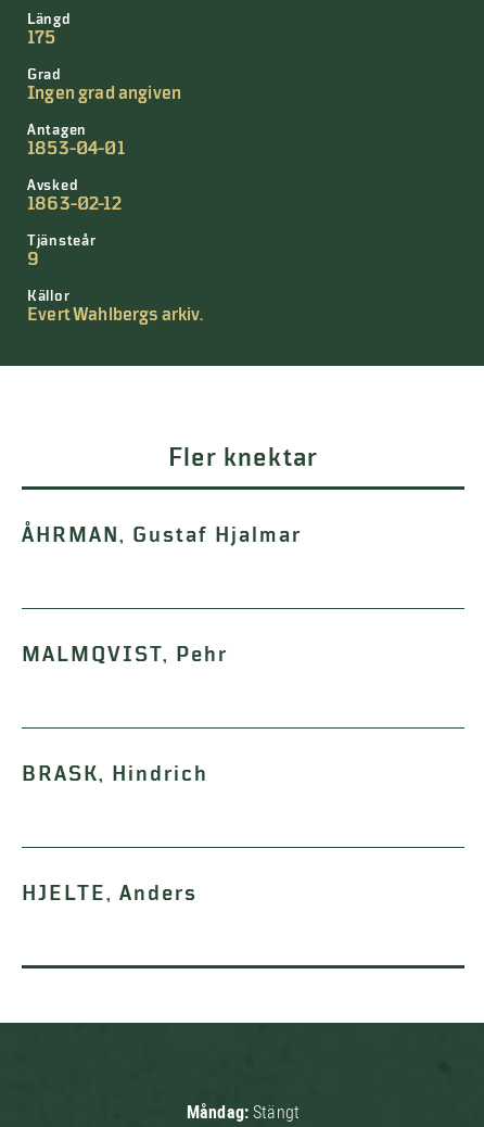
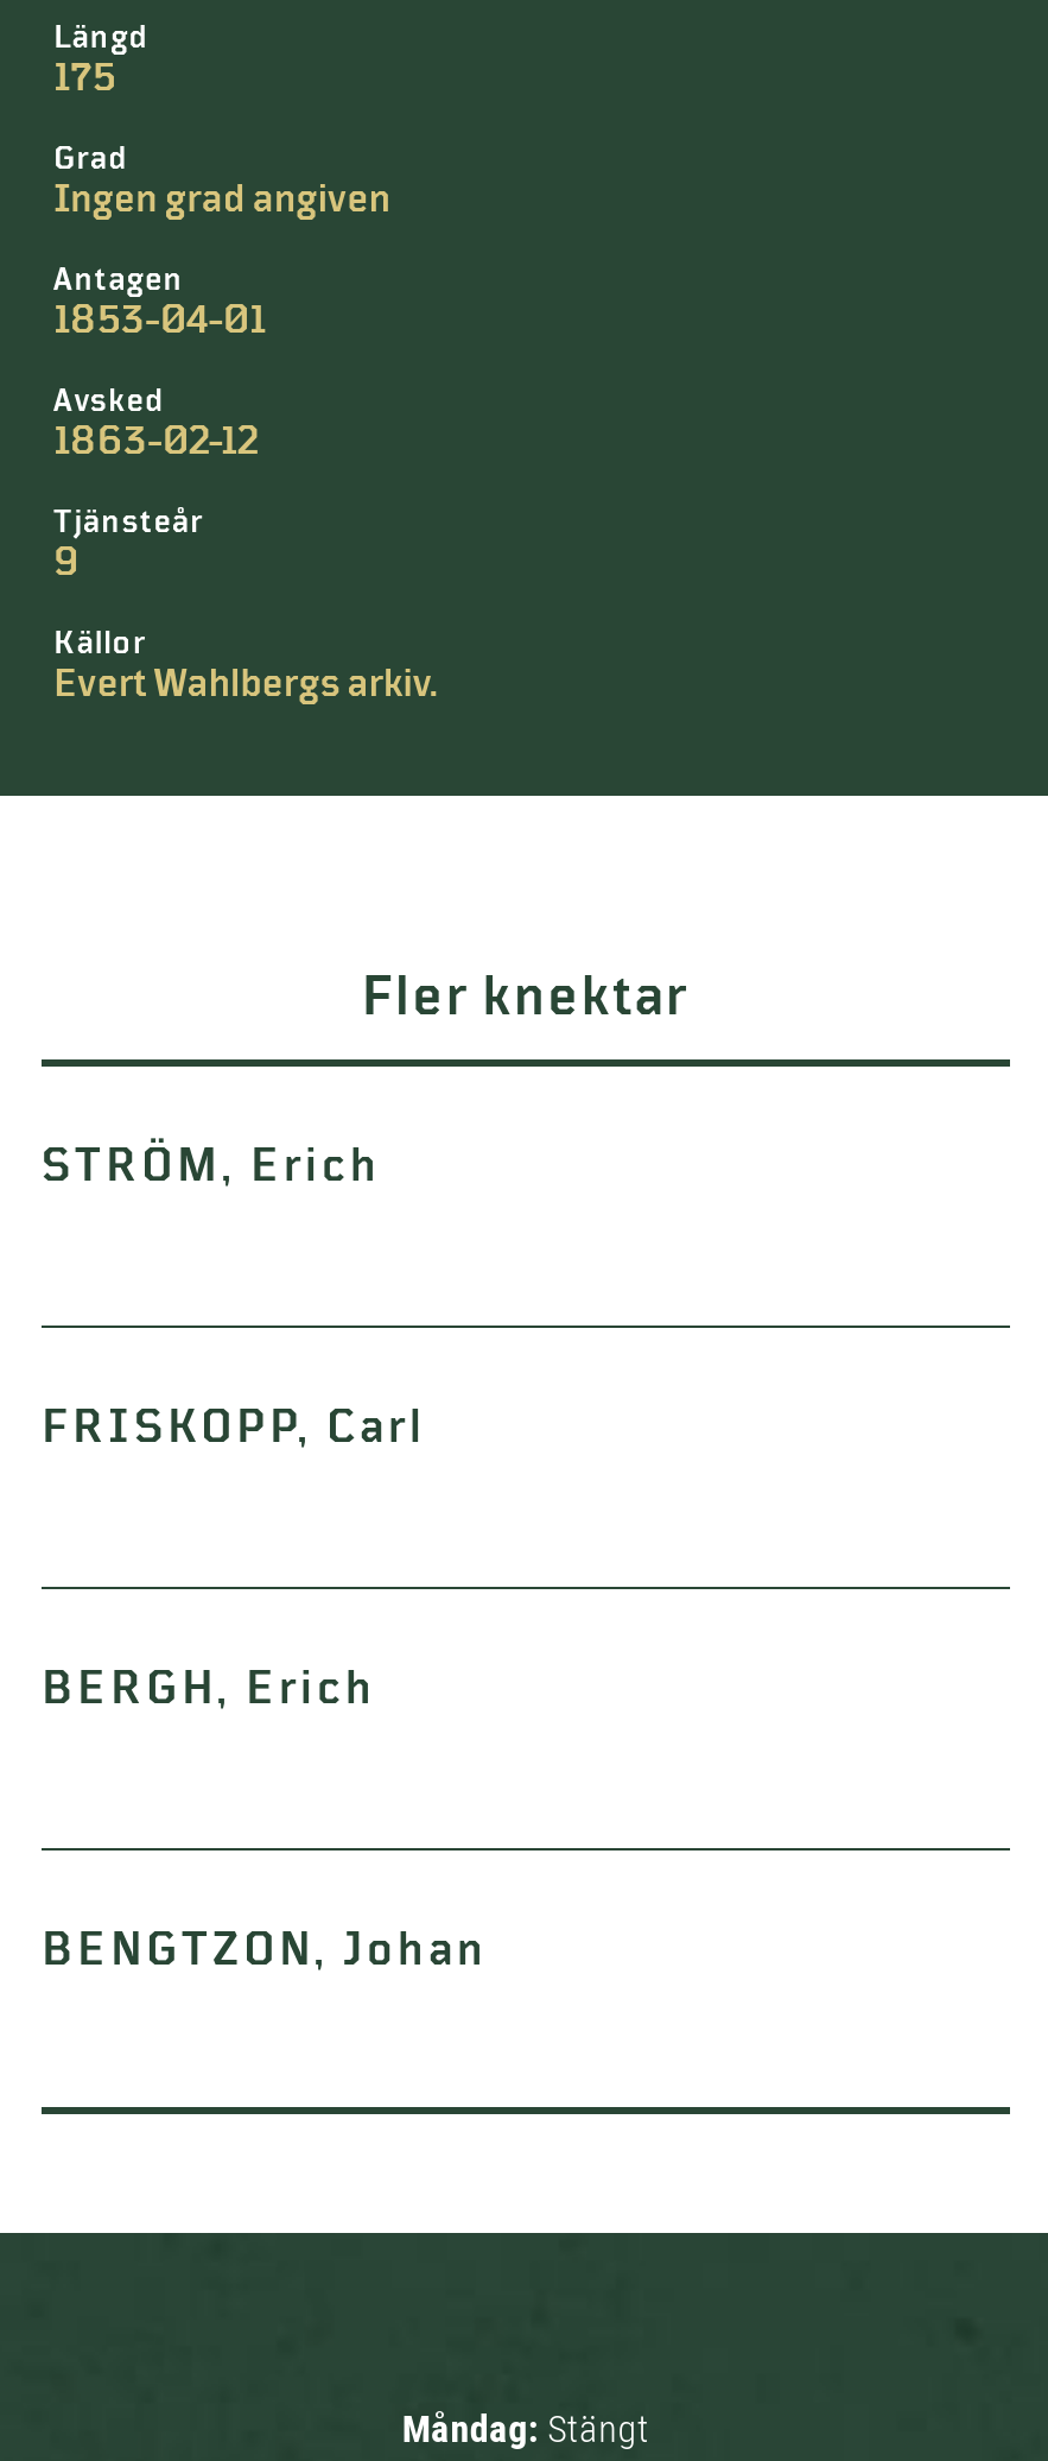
[22,523,302,547] ÅHRMAN, Gustaf Hjalmar -> [42,1140,381,1192] STRÖM, Erich
[22,643,228,667] MALMQVIST, Pehr -> [42,1402,426,1454] FRISKOPP, Carl
[22,762,208,786] BRASK, Hindrich -> [42,1663,376,1715] BERGH, Erich
[22,882,198,906] HJELTE, Anders -> [42,1924,488,1976] BENGTZON, Johan

